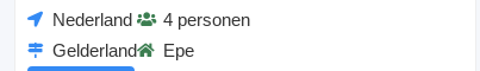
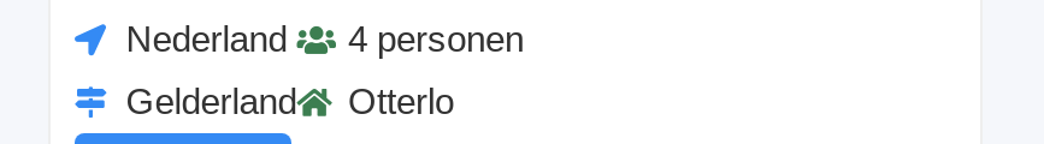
[163,40,194,60] Epe -> [348,81,454,122] Otterlo

